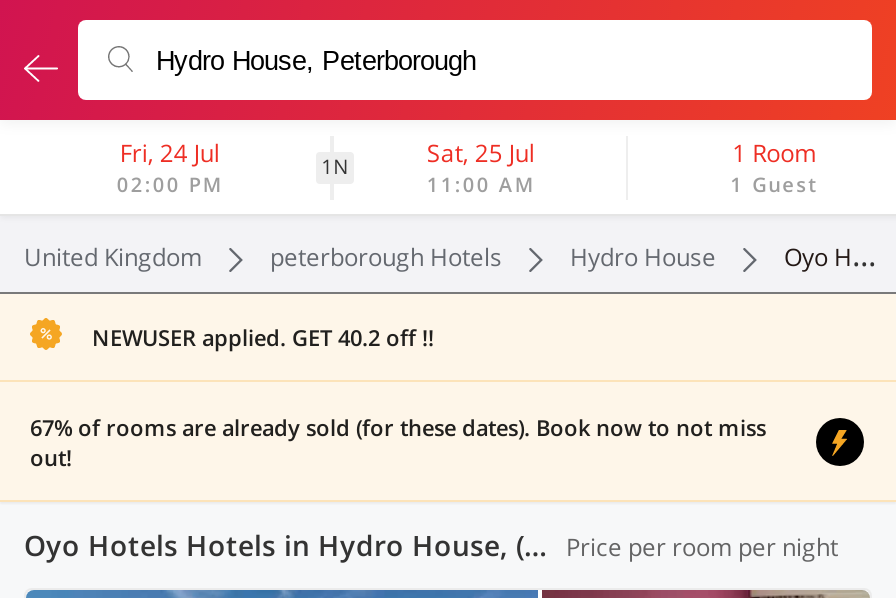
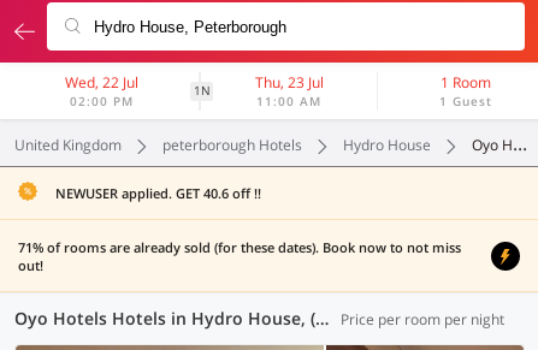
[120,136,220,170] Fri, 24 Jul -> [65,72,139,93] Wed, 22 Jul
[427,136,535,170] Sat, 25 Jul -> [255,72,324,93] Thu, 23 Jul
[92,322,434,352] NEWUSER applied. GET 40.2 off !! -> [55,184,261,202] NEWUSER applied. GET 40.6 off !!
[30,411,766,441] 67% of rooms are already sold (for these dates). Book now to not miss -> [18,238,461,256] 71% of rooms are already sold (for these dates). Book now to not miss

